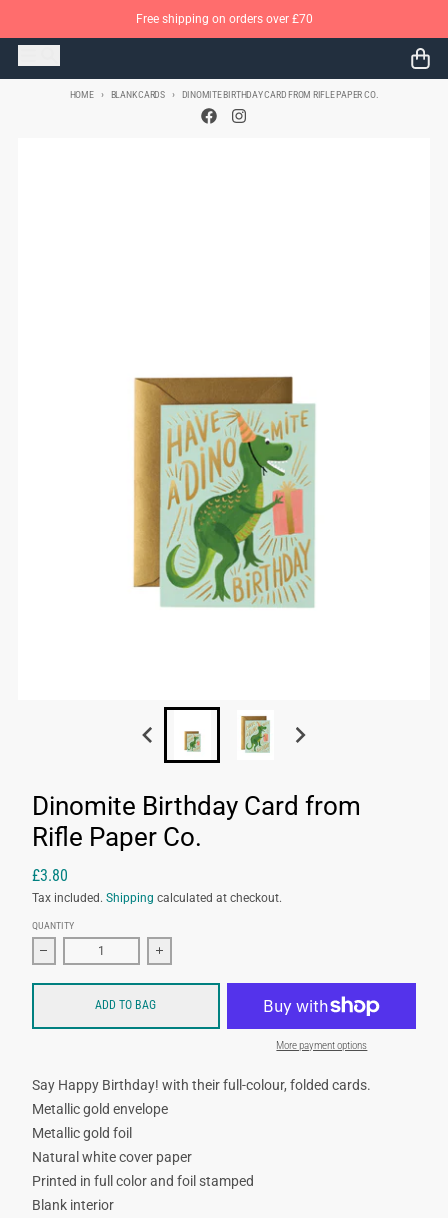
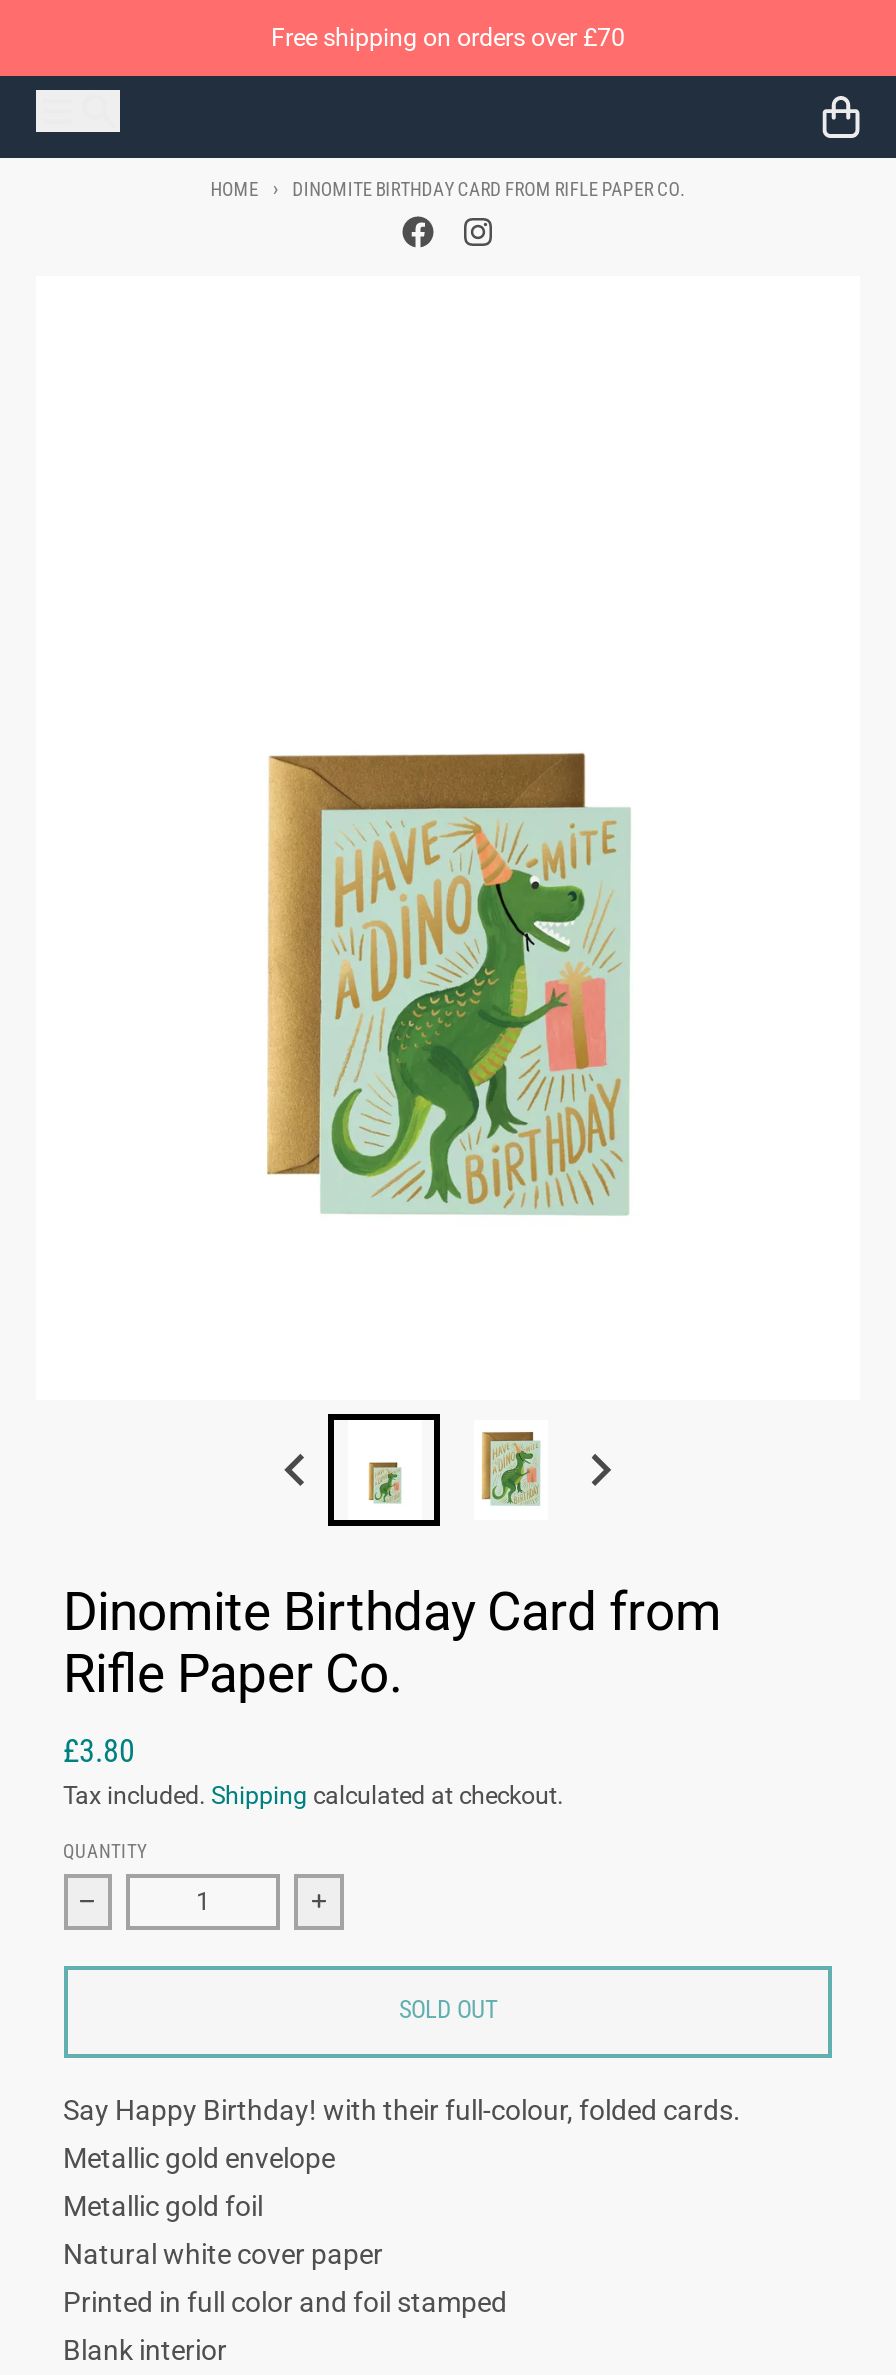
[110,88,165,99] BLANK CARDS -> none
[95,998,367,1052] ADD TO BAG | More payment options -> [399,1996,497,2024] SOLD OUT

